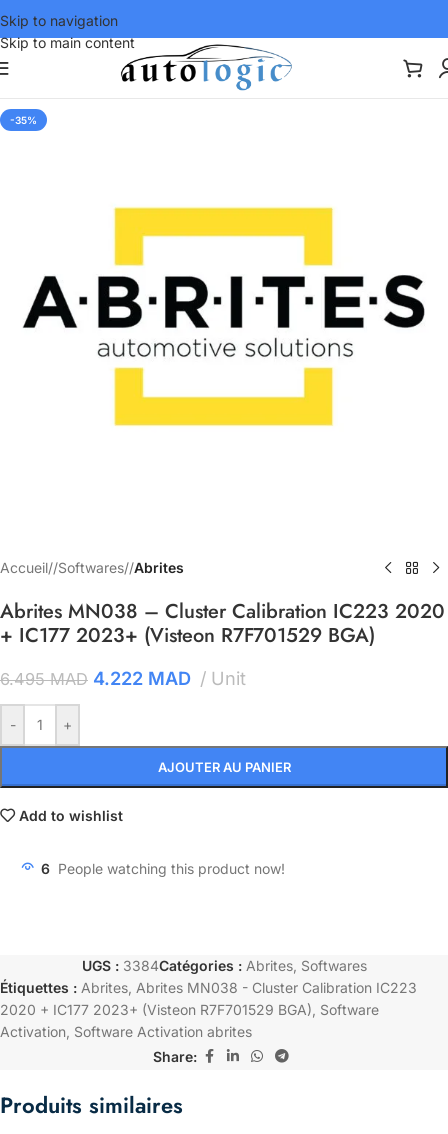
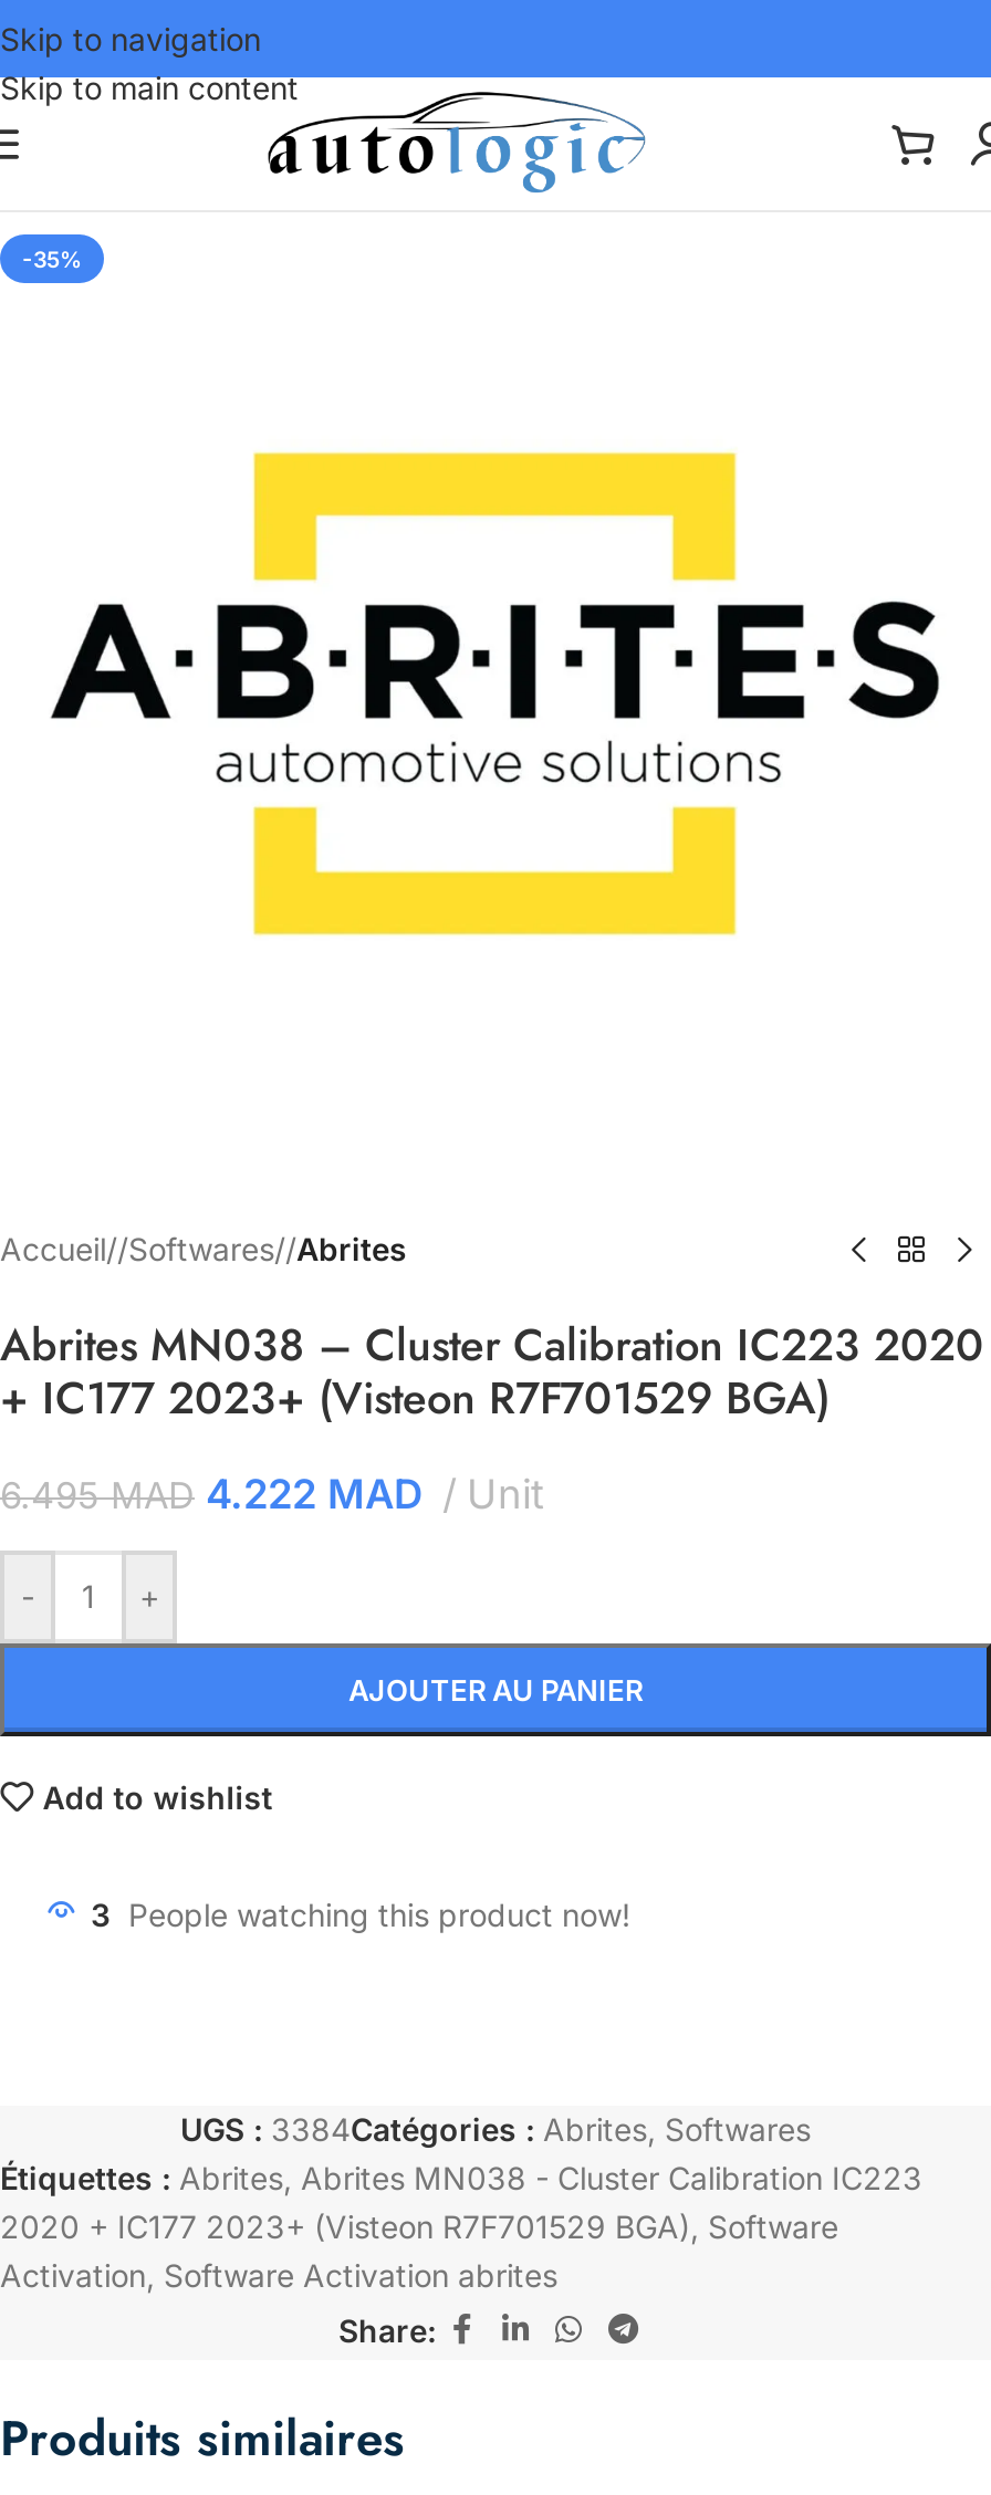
[41,860,285,877] 6 People watching this product now! -> [91,1896,630,1933] 3 People watching this product now!

